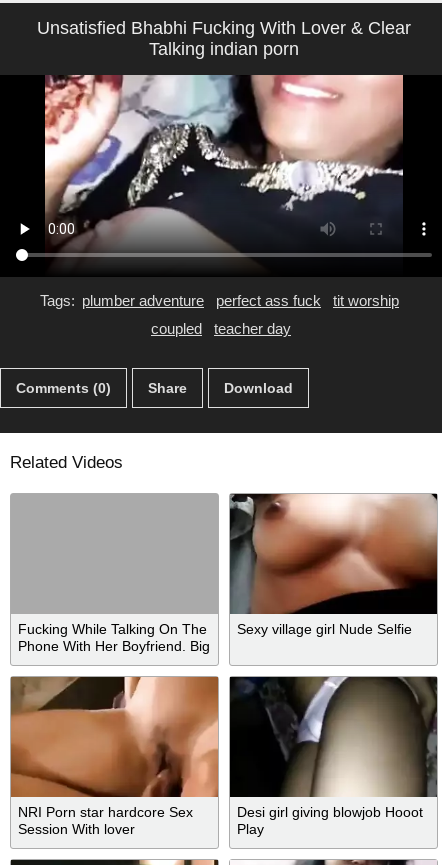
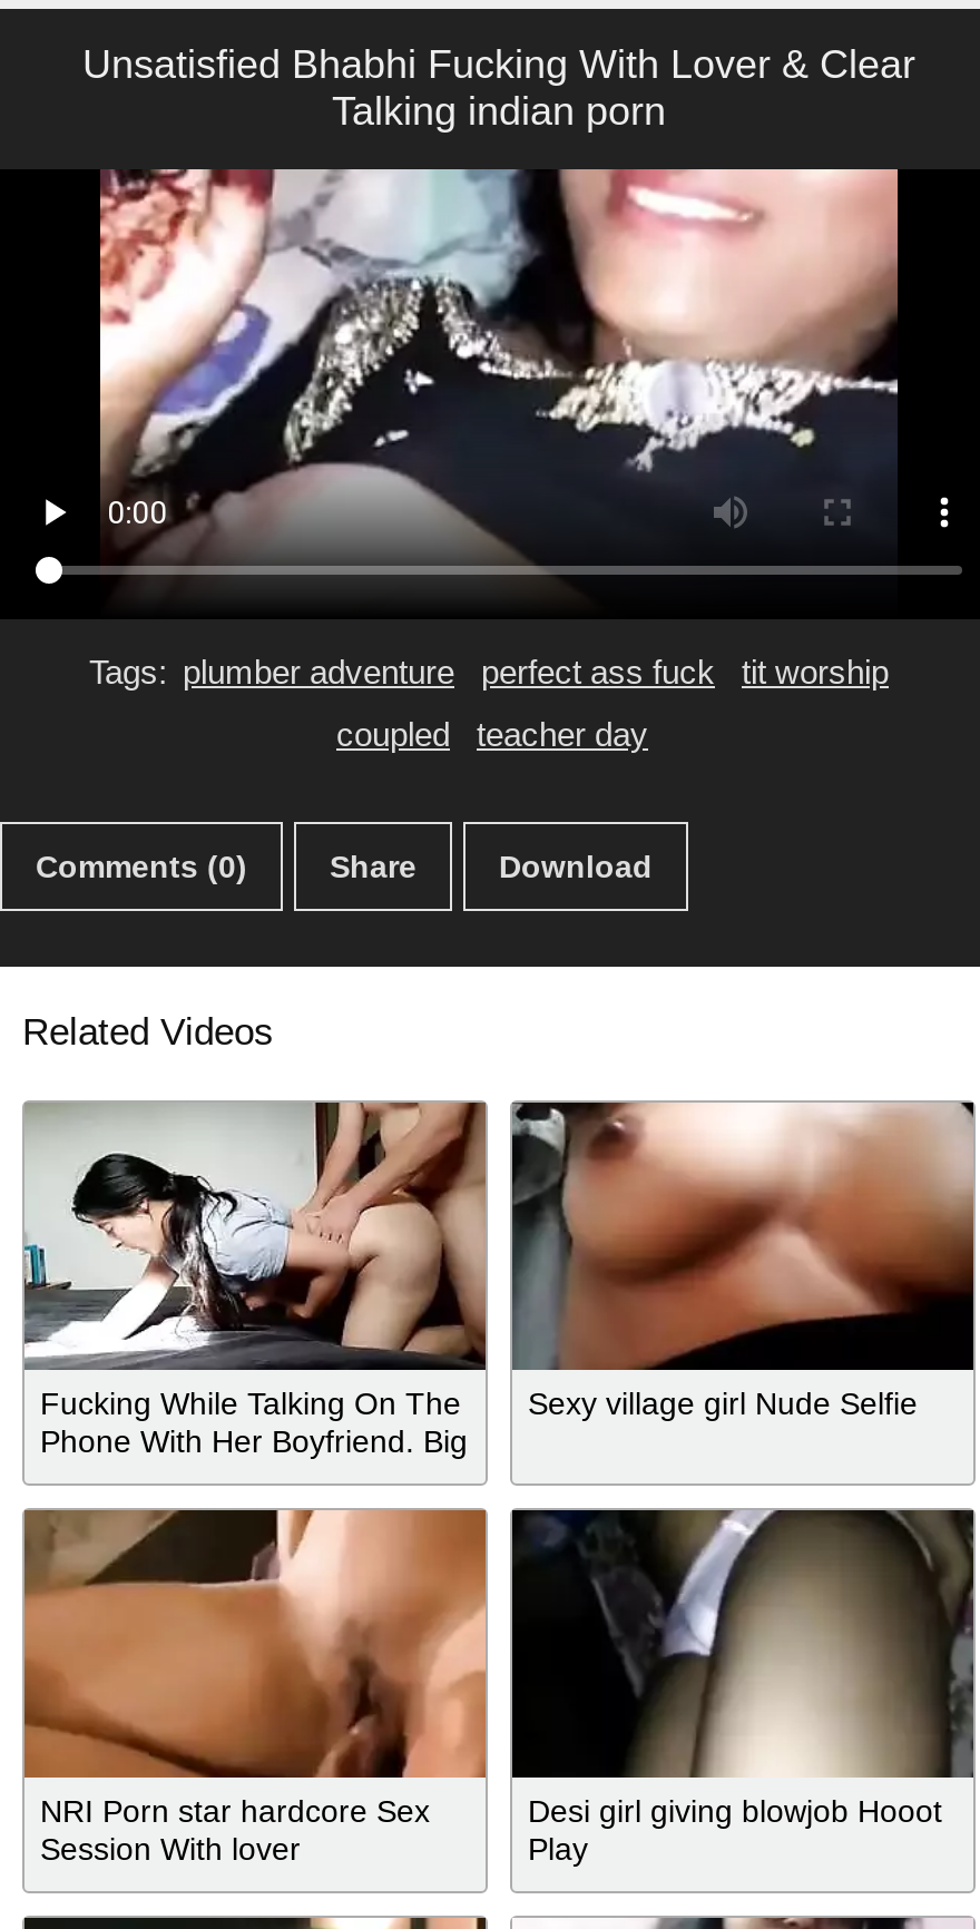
none -> [24,1103,486,1370] [image]

